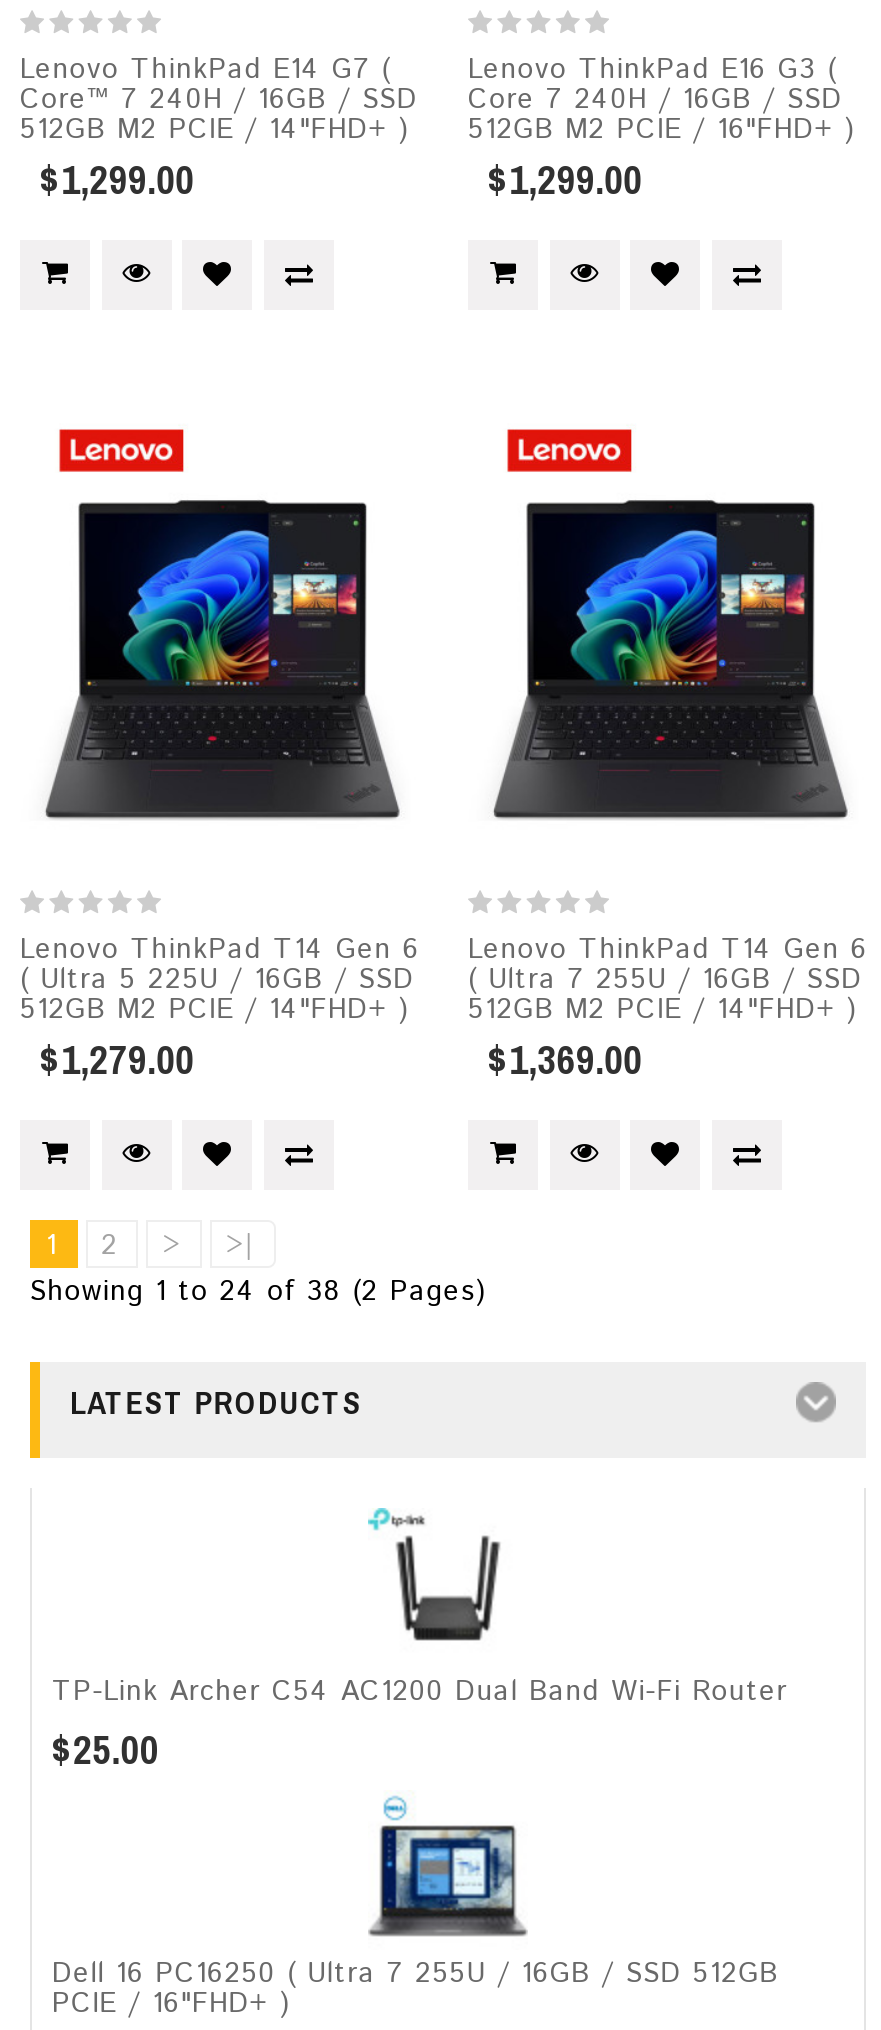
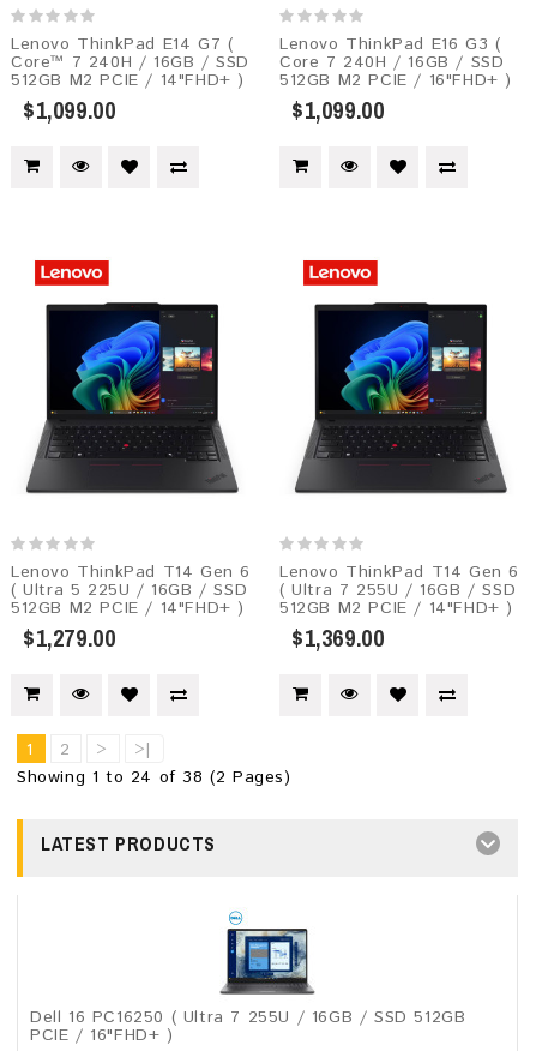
[40,151,195,205] $1,299.00 -> [23,93,116,125] $1,099.00
[488,151,643,205] $1,299.00 -> [291,93,384,125] $1,099.00
[52,1506,788,1776] [image] | TP-Link Archer C54 AC1200 Dual Band Wi-Fi Router | $25.00 -> none

